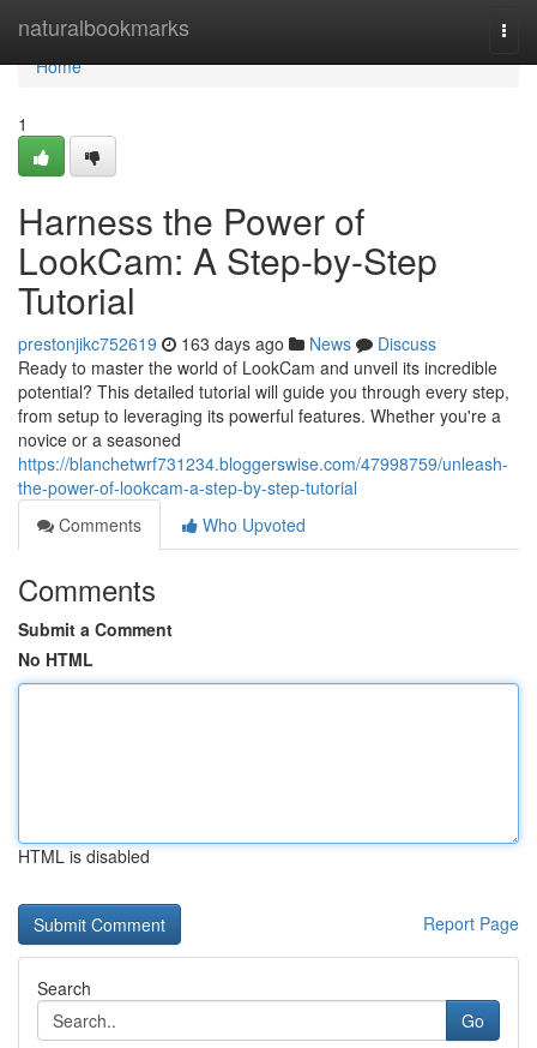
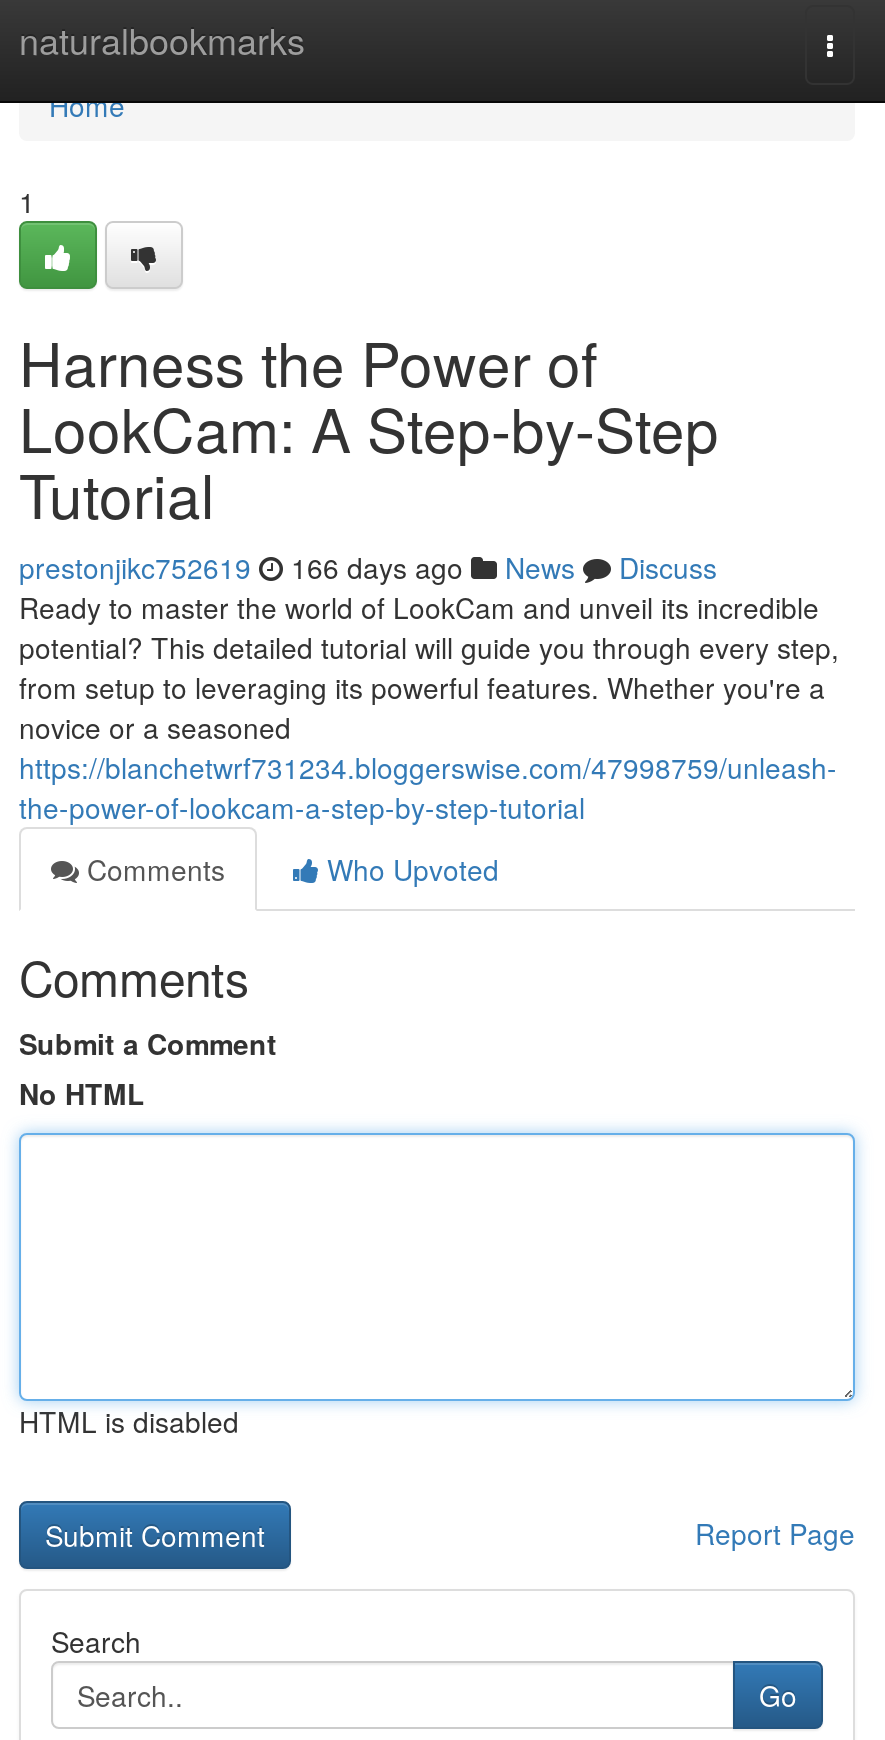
[18,331,436,355] prestonjikc752619 163 days ago News Discuss -> [19,547,717,587] prestonjikc752619 166 days ago News Discuss

